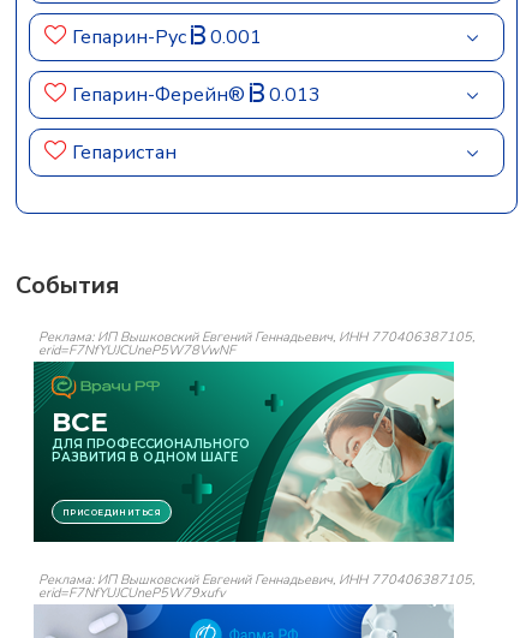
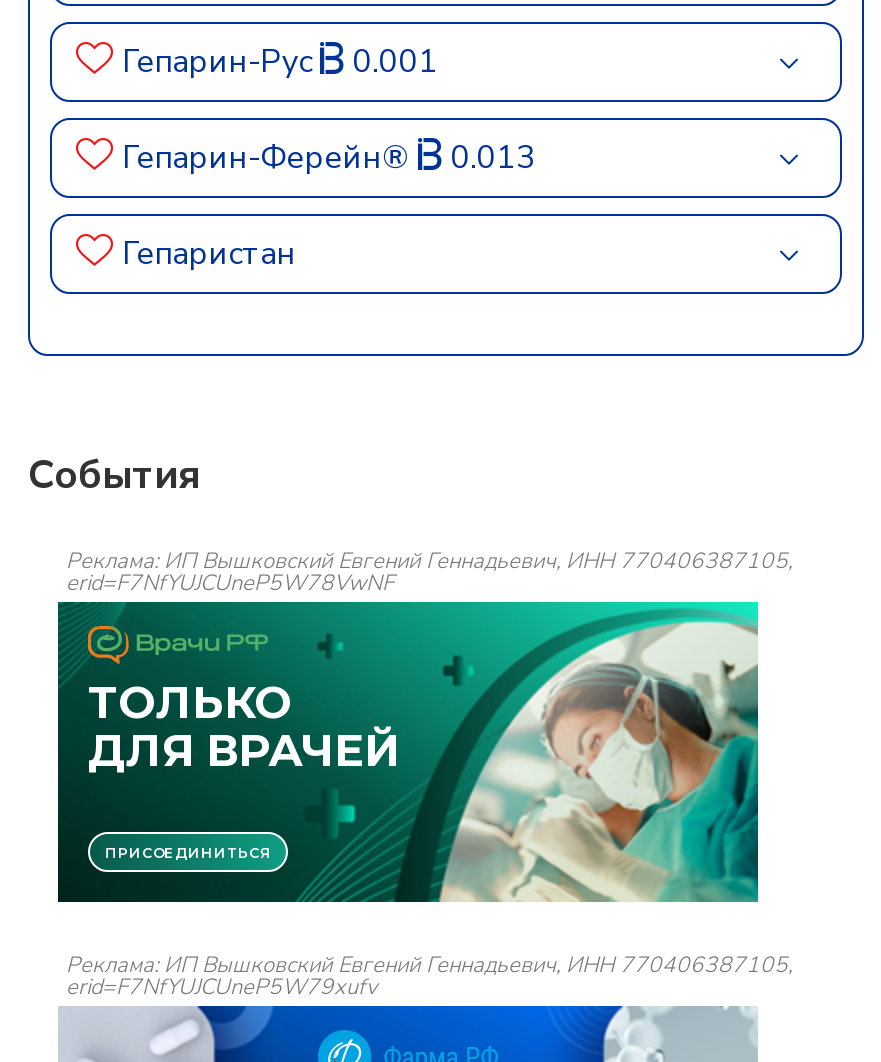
[52,412,250,464] [image] -> [88,684,416,774] [image]

